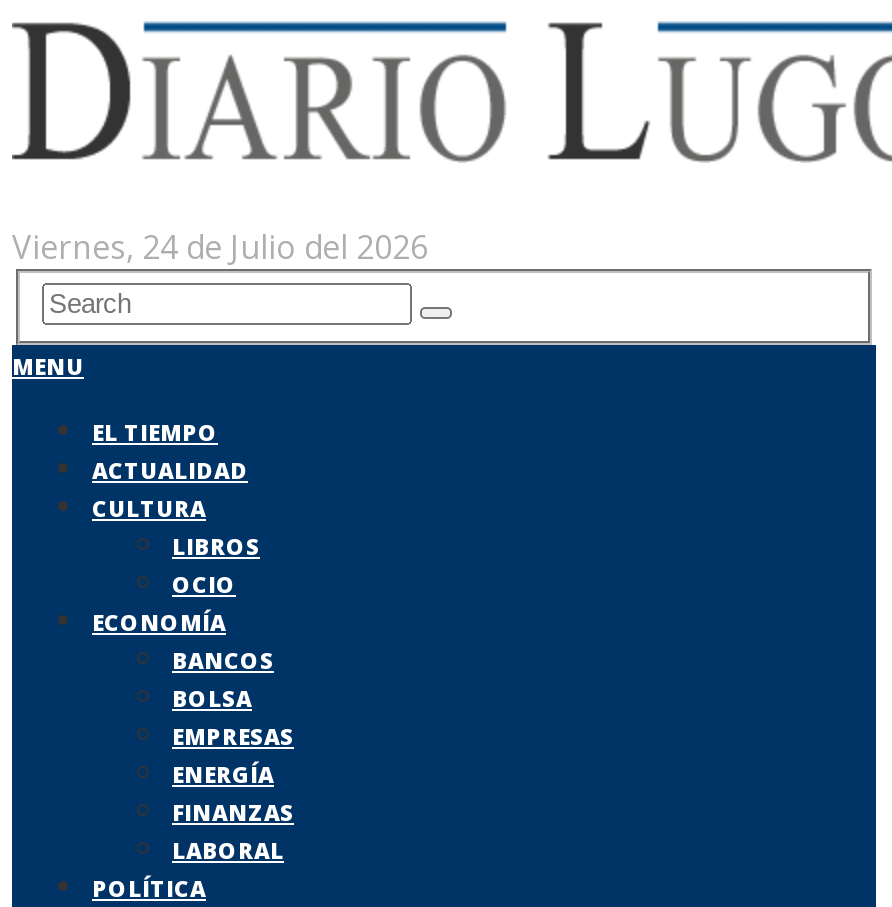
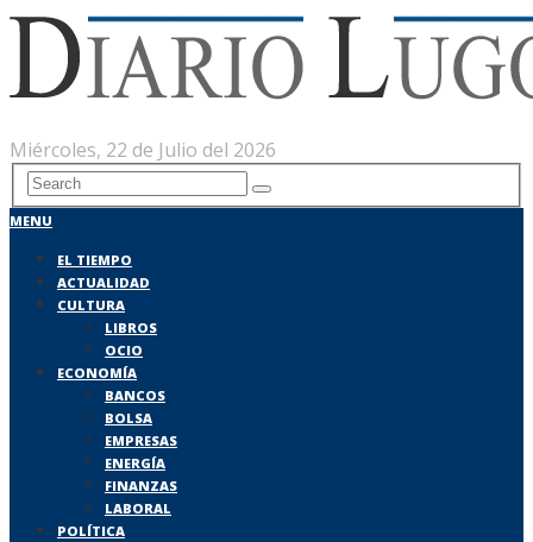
[12,225,428,269] Viernes, 24 de Julio del 2026 -> [10,136,276,163] Miércoles, 22 de Julio del 2026

